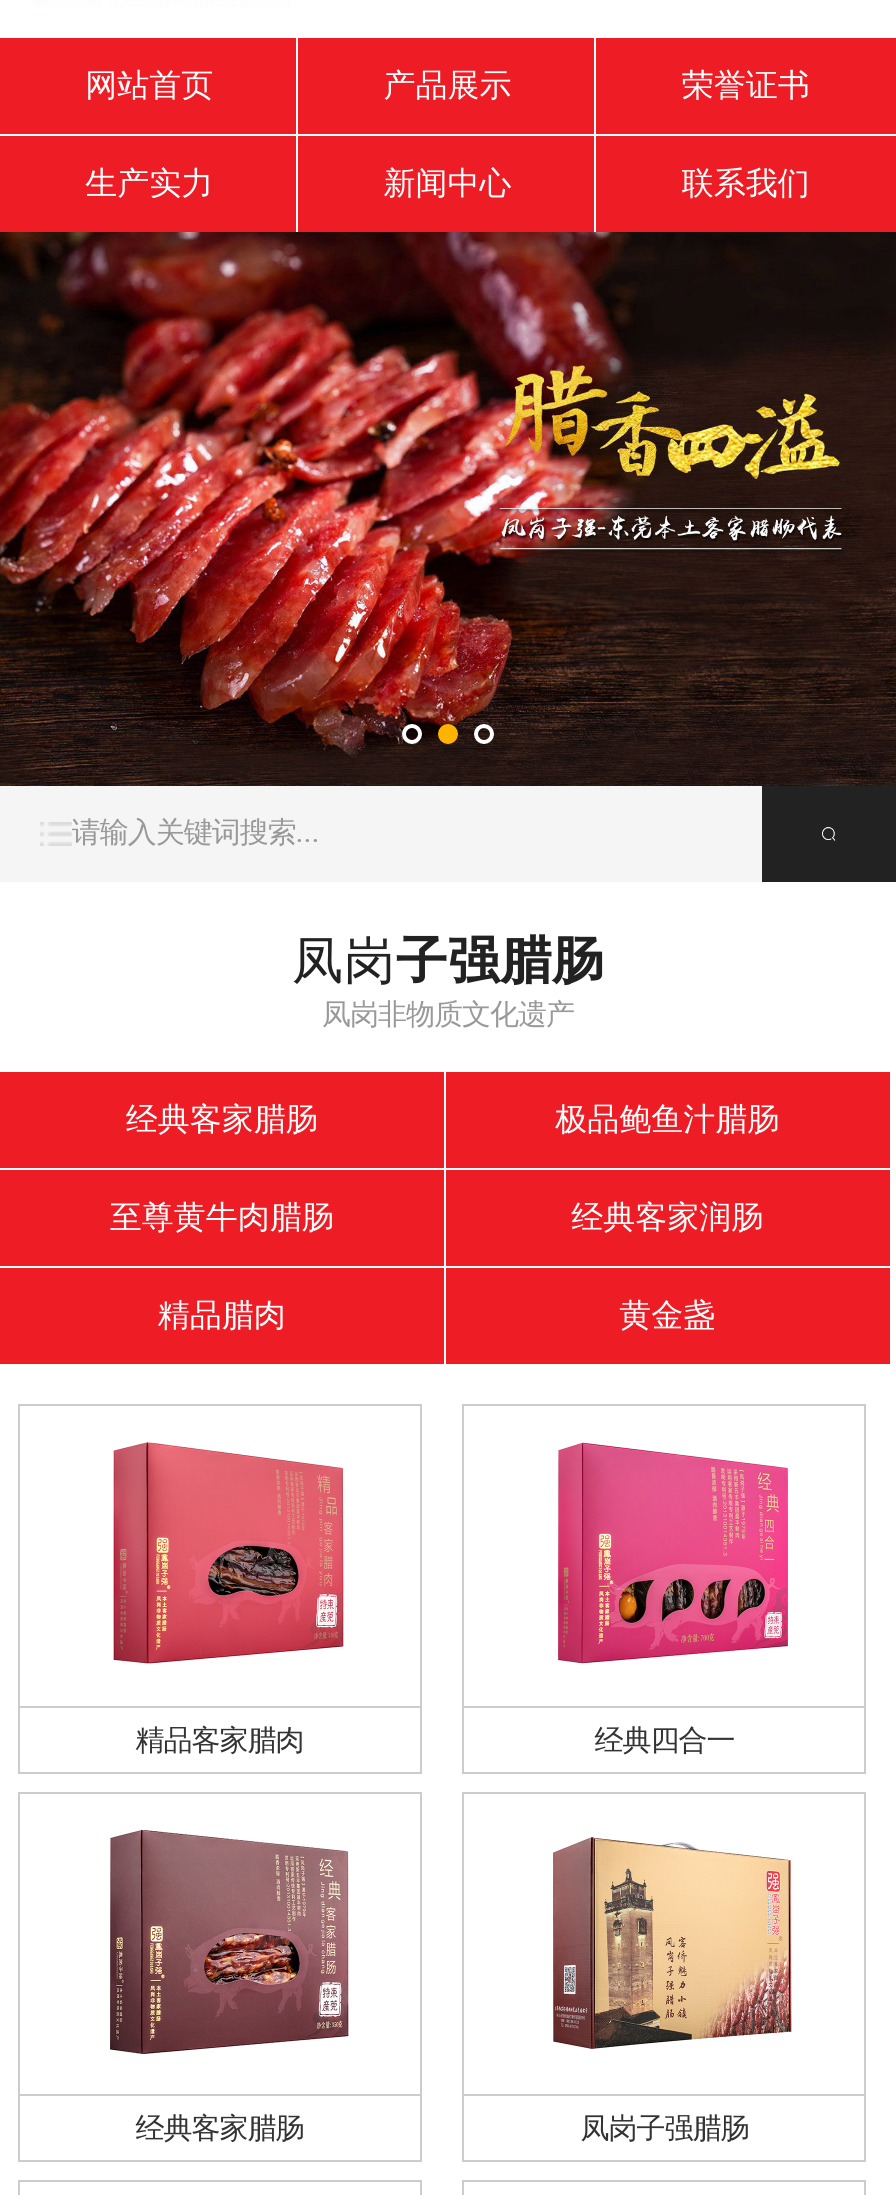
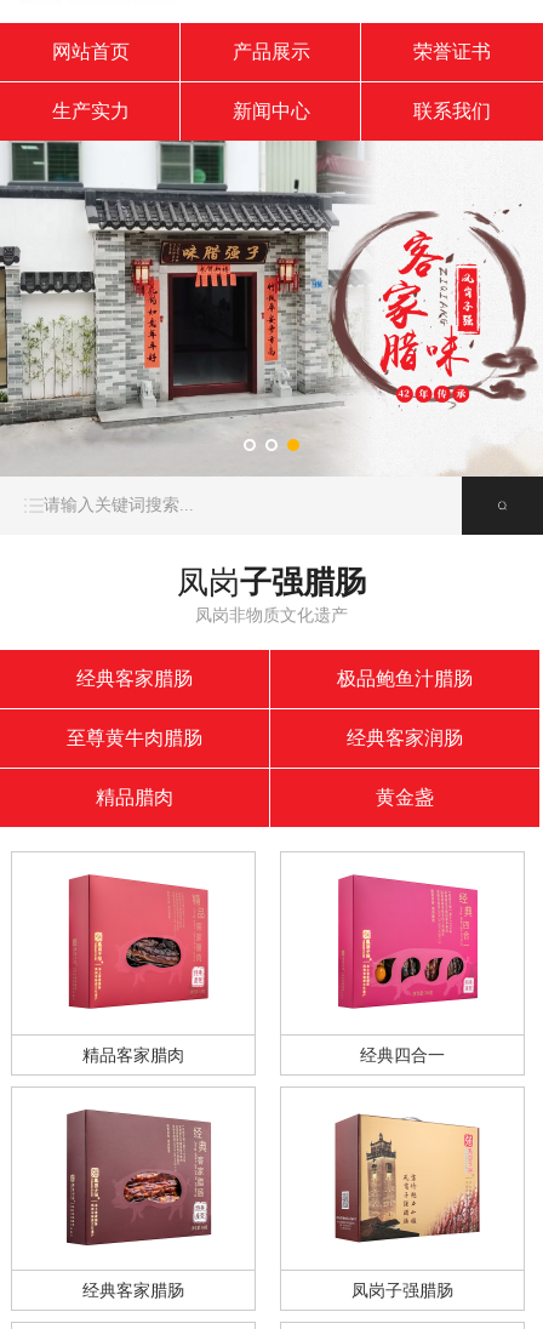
[6,230,890,788] [image] -> [4,139,539,478] [image]

